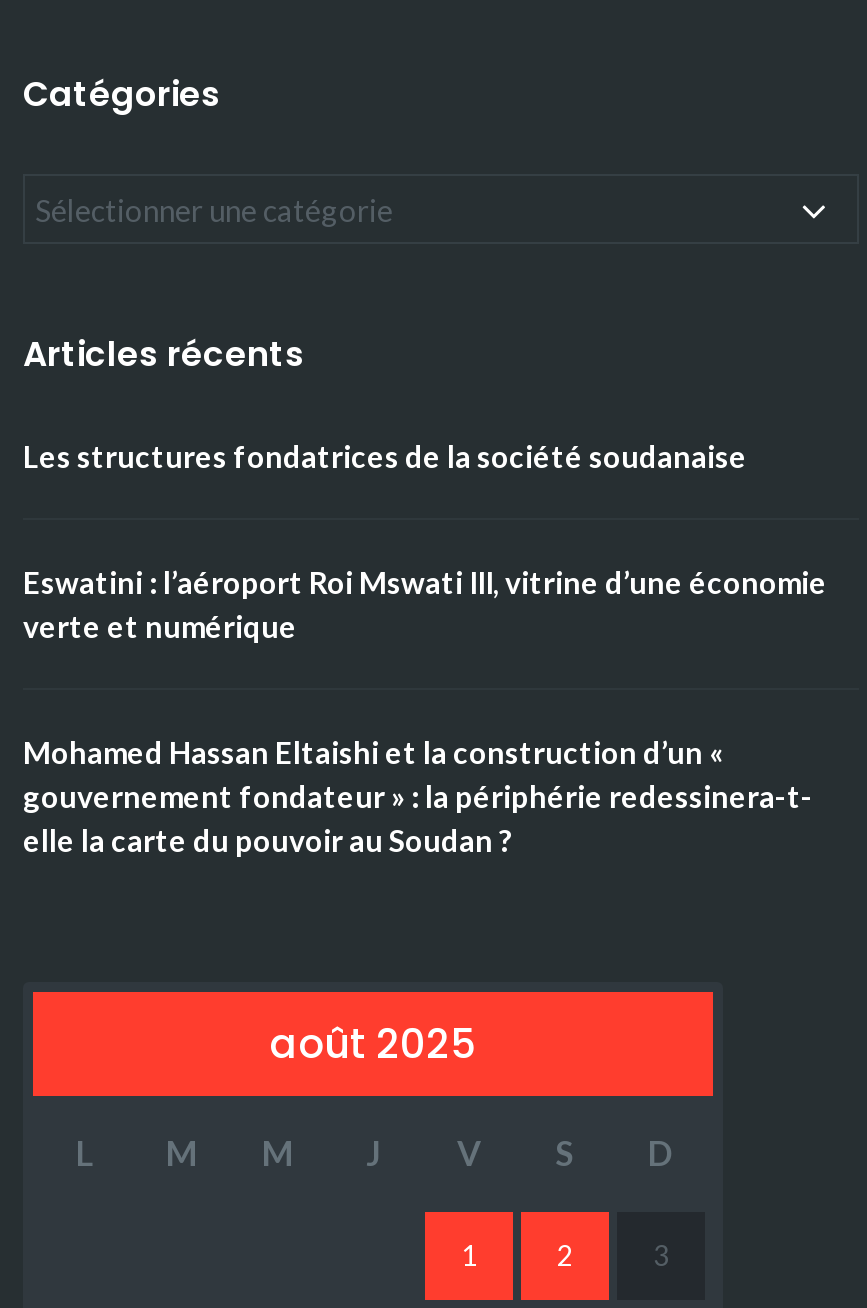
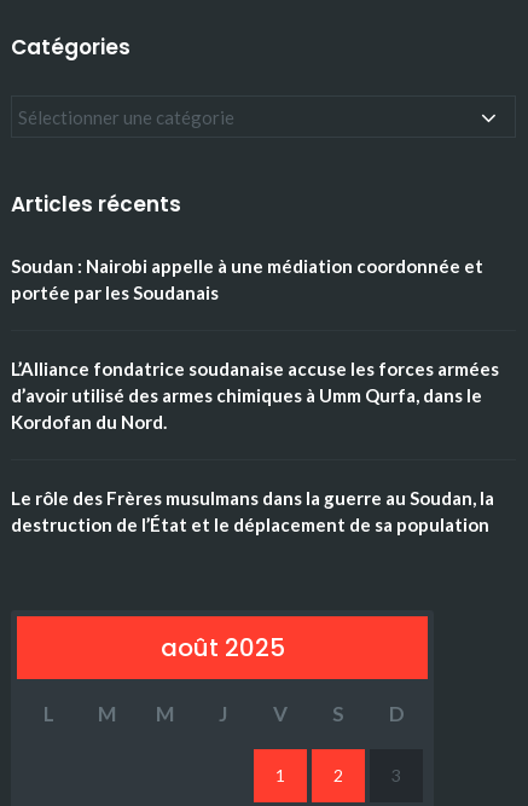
[23,438,747,474] Les structures fondatrices de la société soudanaise -> [11,255,483,303] Soudan : Nairobi appelle à une médiation coordonnée et | portée par les Soudanais
[23,564,827,644] Eswatini : l’aéroport Roi Mswati III, vitrine d’une économie | verte et numérique -> [11,358,499,433] L’Alliance fondatrice soudanaise accuse les forces armées | d’avoir utilisé des armes chimiques à Umm Qurfa, dans le | Kordofan du Nord.
[23,734,813,858] Mohamed Hassan Eltaishi et la construction d’un « | gouvernement fondateur » : la périphérie redessinera-t- | elle la carte du pouvoir au Soudan ? -> [11,487,494,535] Le rôle des Frères musulmans dans la guerre au Soudan, la | destruction de l’État et le déplacement de sa population

